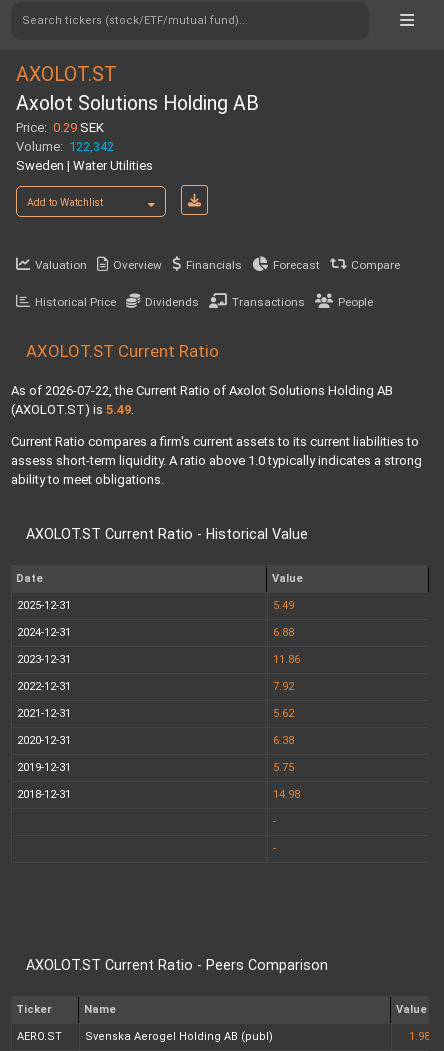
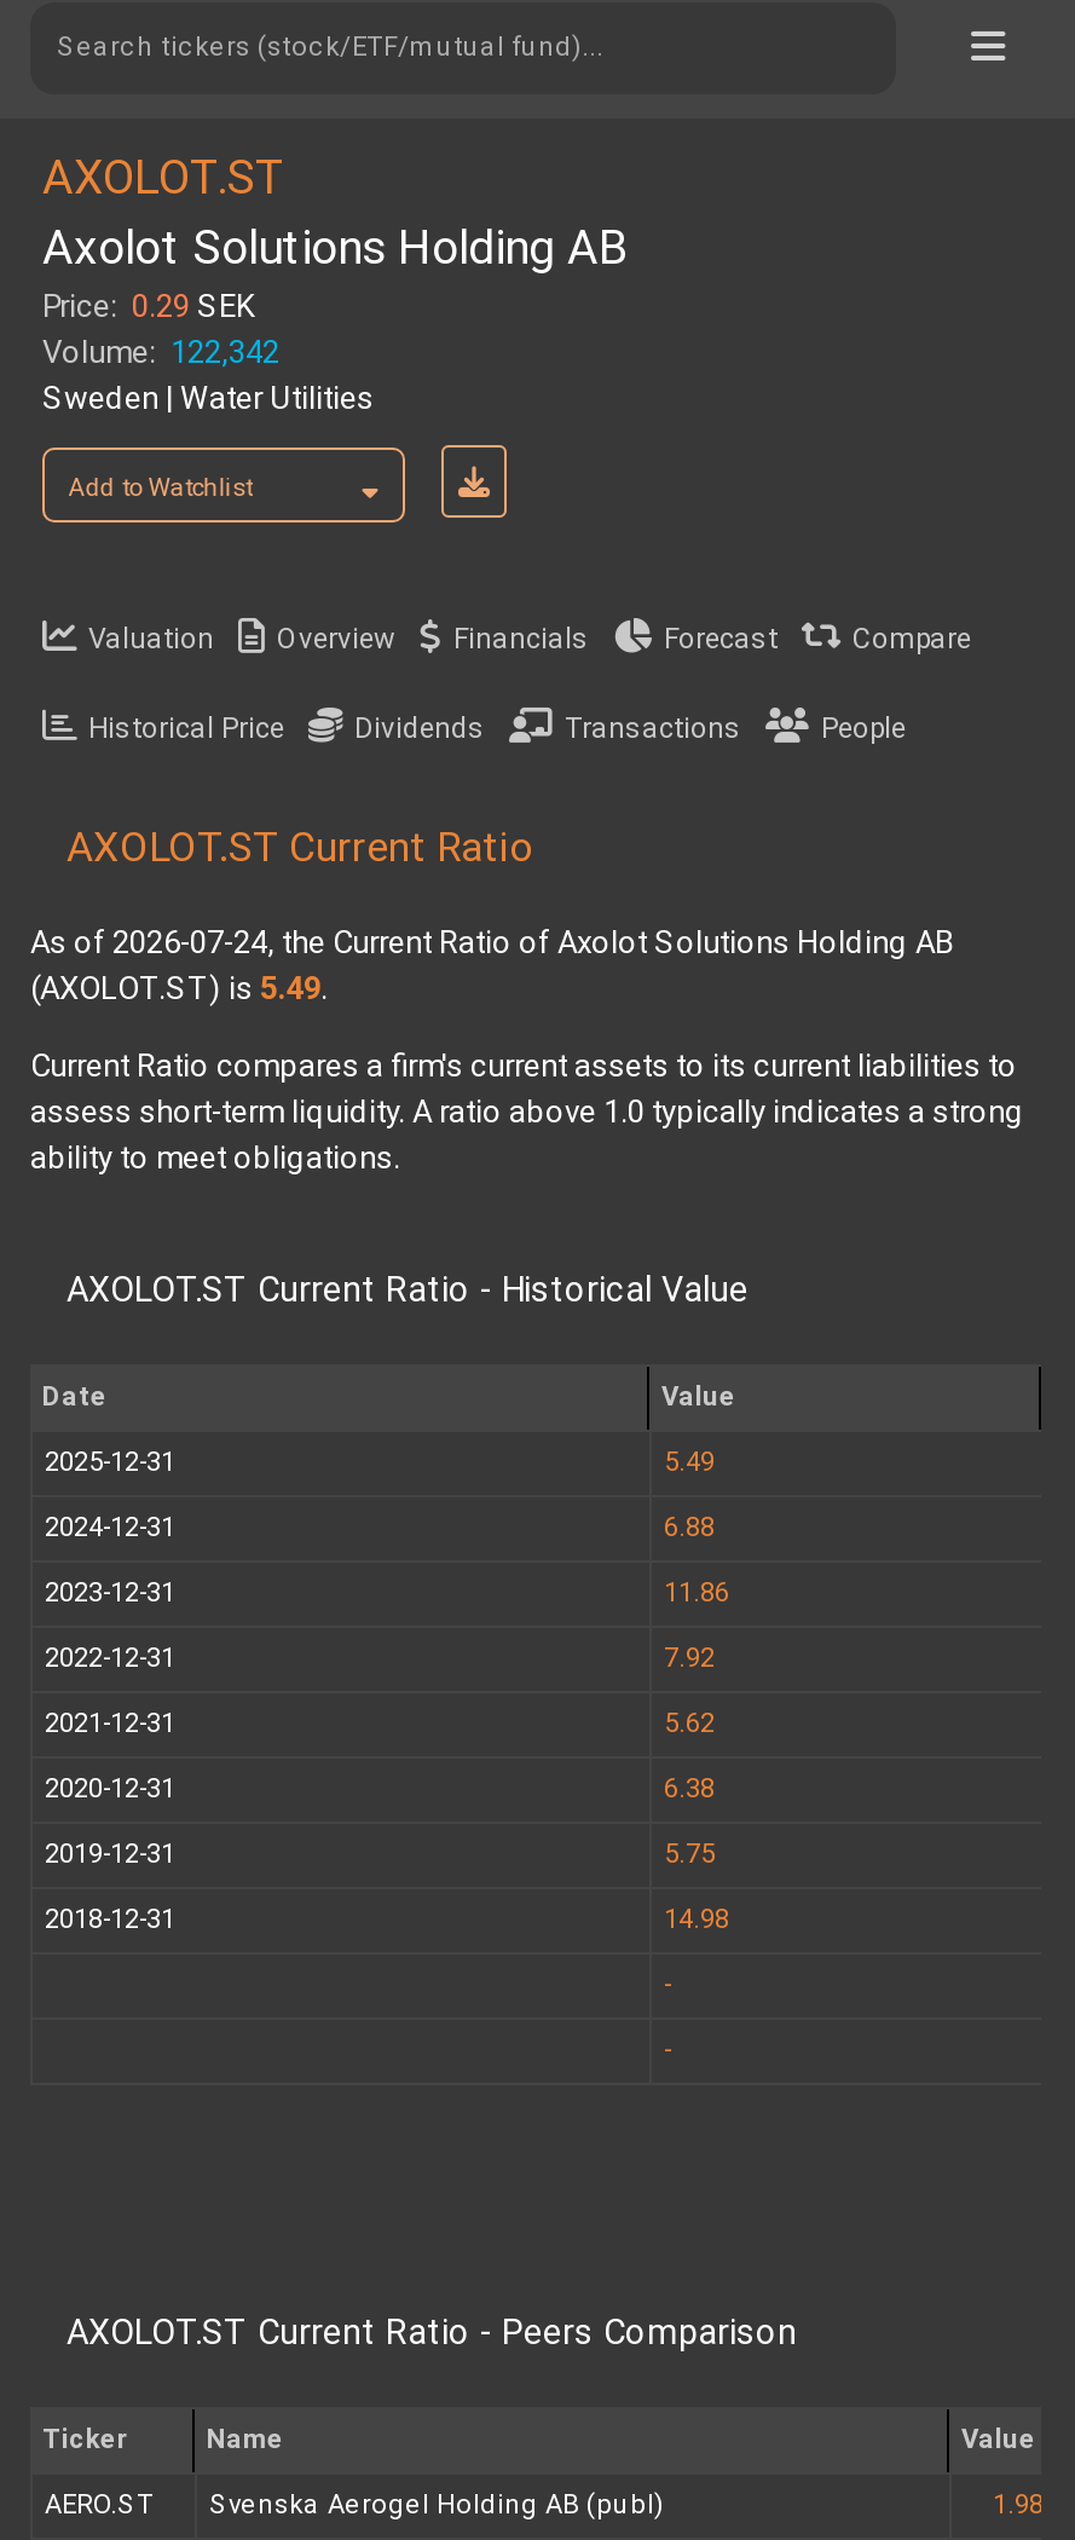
[11,383,393,398] As of 2026-07-22, the Current Ratio of Axolot Solutions Holding AB -> [30,924,954,960] As of 2026-07-24, the Current Ratio of Axolot Solutions Holding AB

